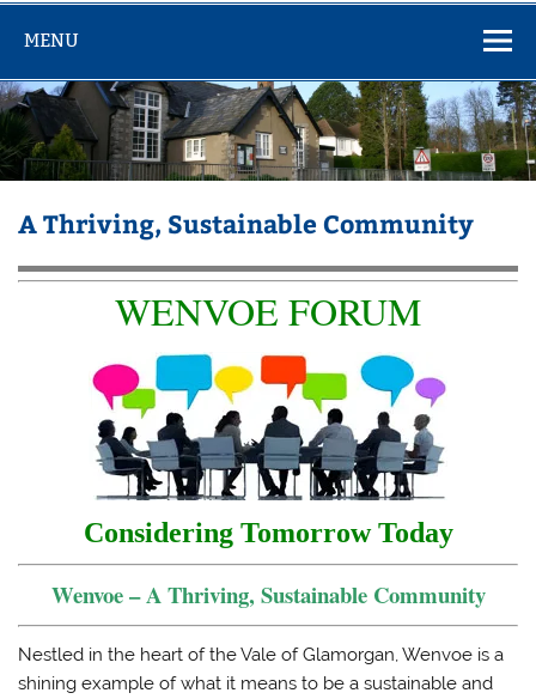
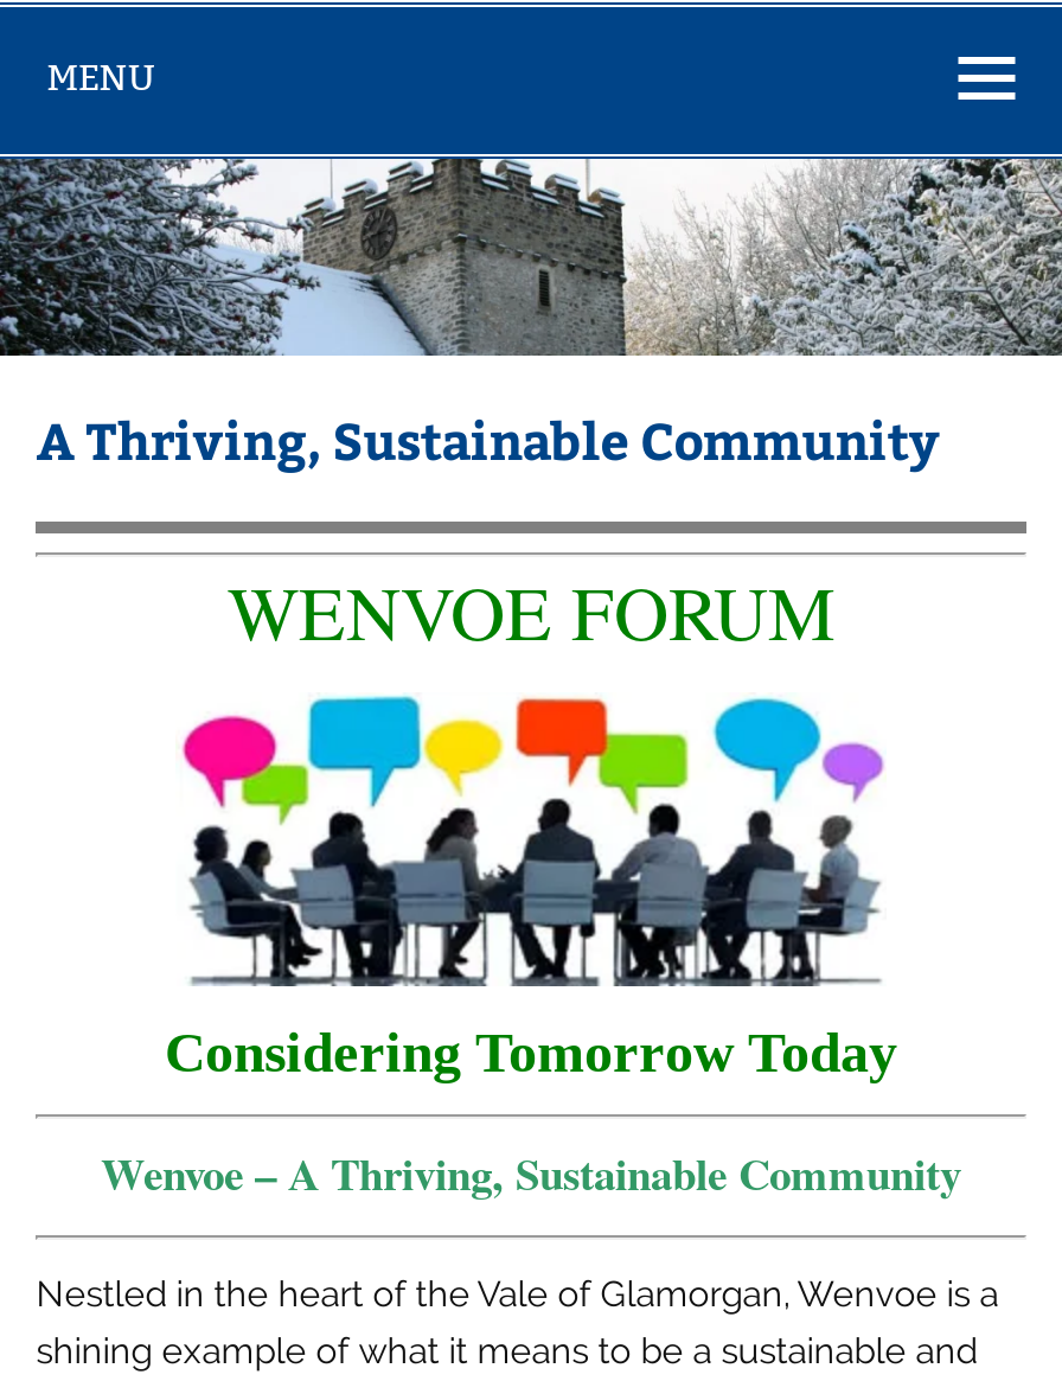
[4,80,532,182] [image] -> [7,156,1055,358] [image]

